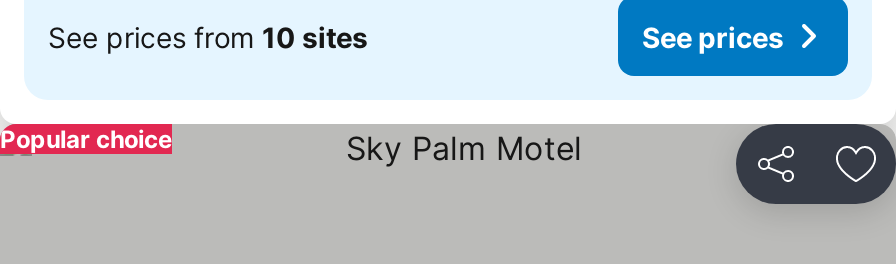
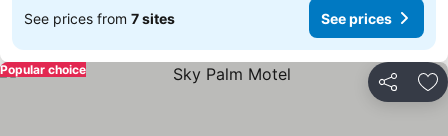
[48,19,368,53] See prices from 10 sites -> [24,9,175,26] See prices from 7 sites

